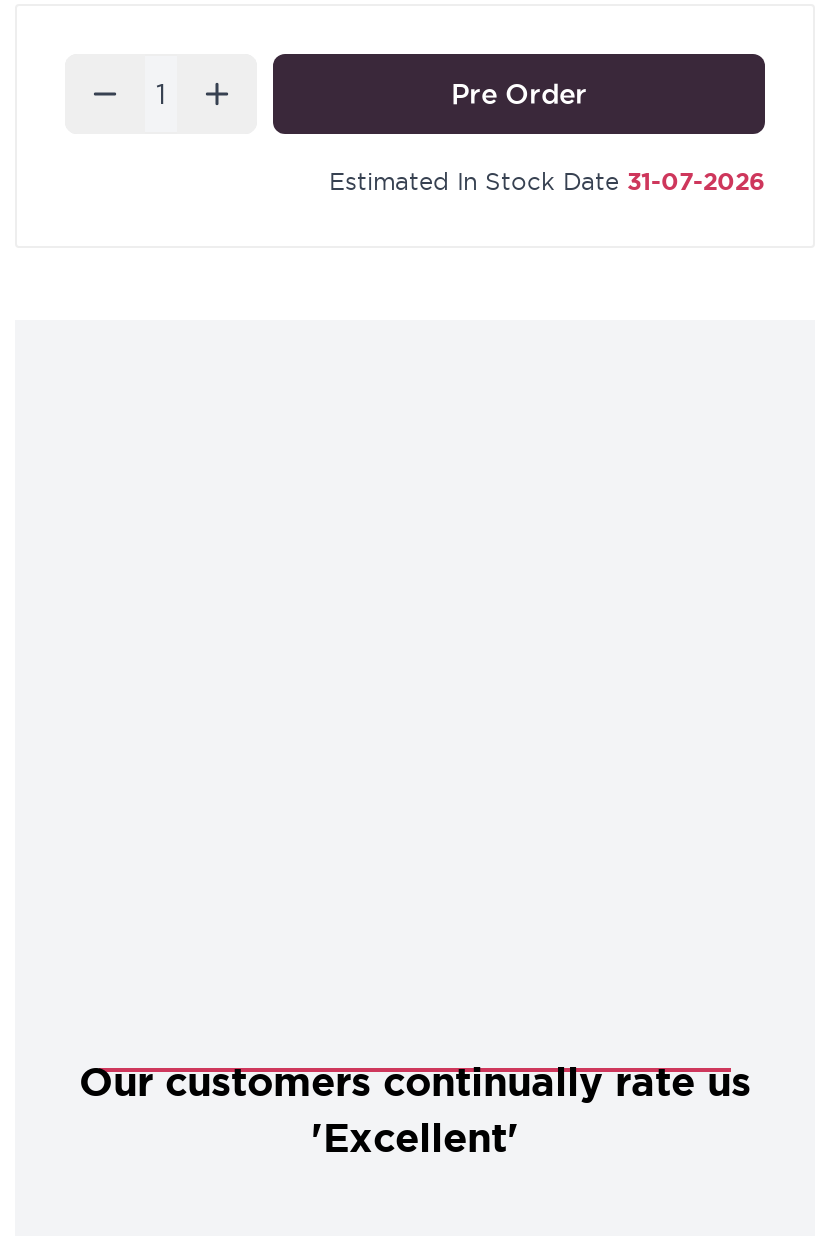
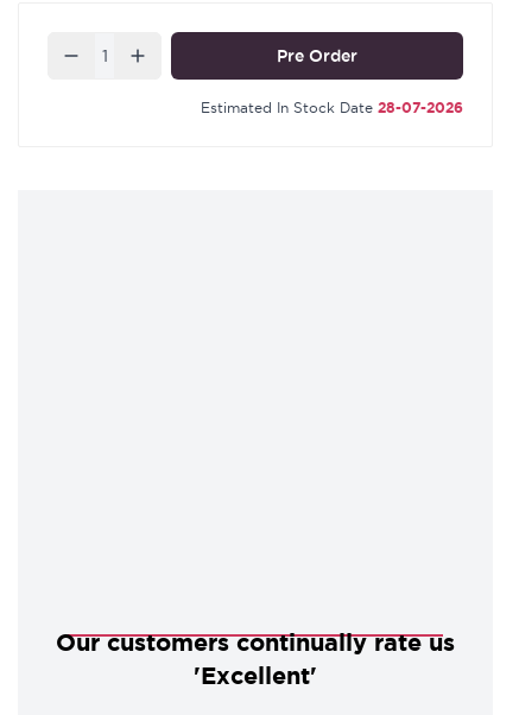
[329,168,765,194] Estimated In Stock Date 31-07-2026 -> [201,100,463,115] Estimated In Stock Date 28-07-2026

